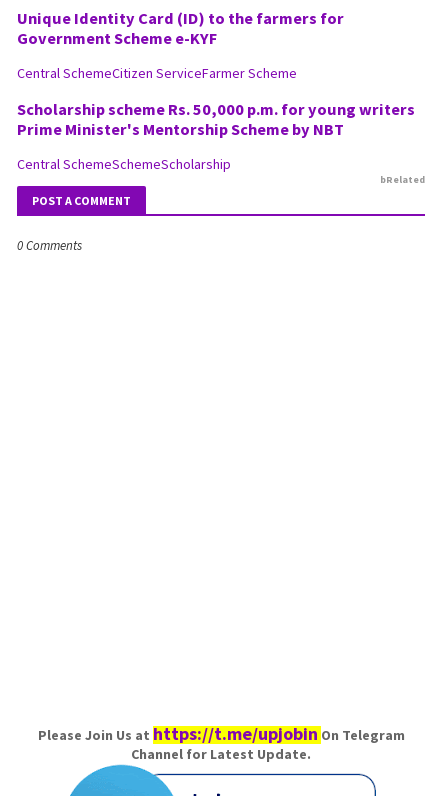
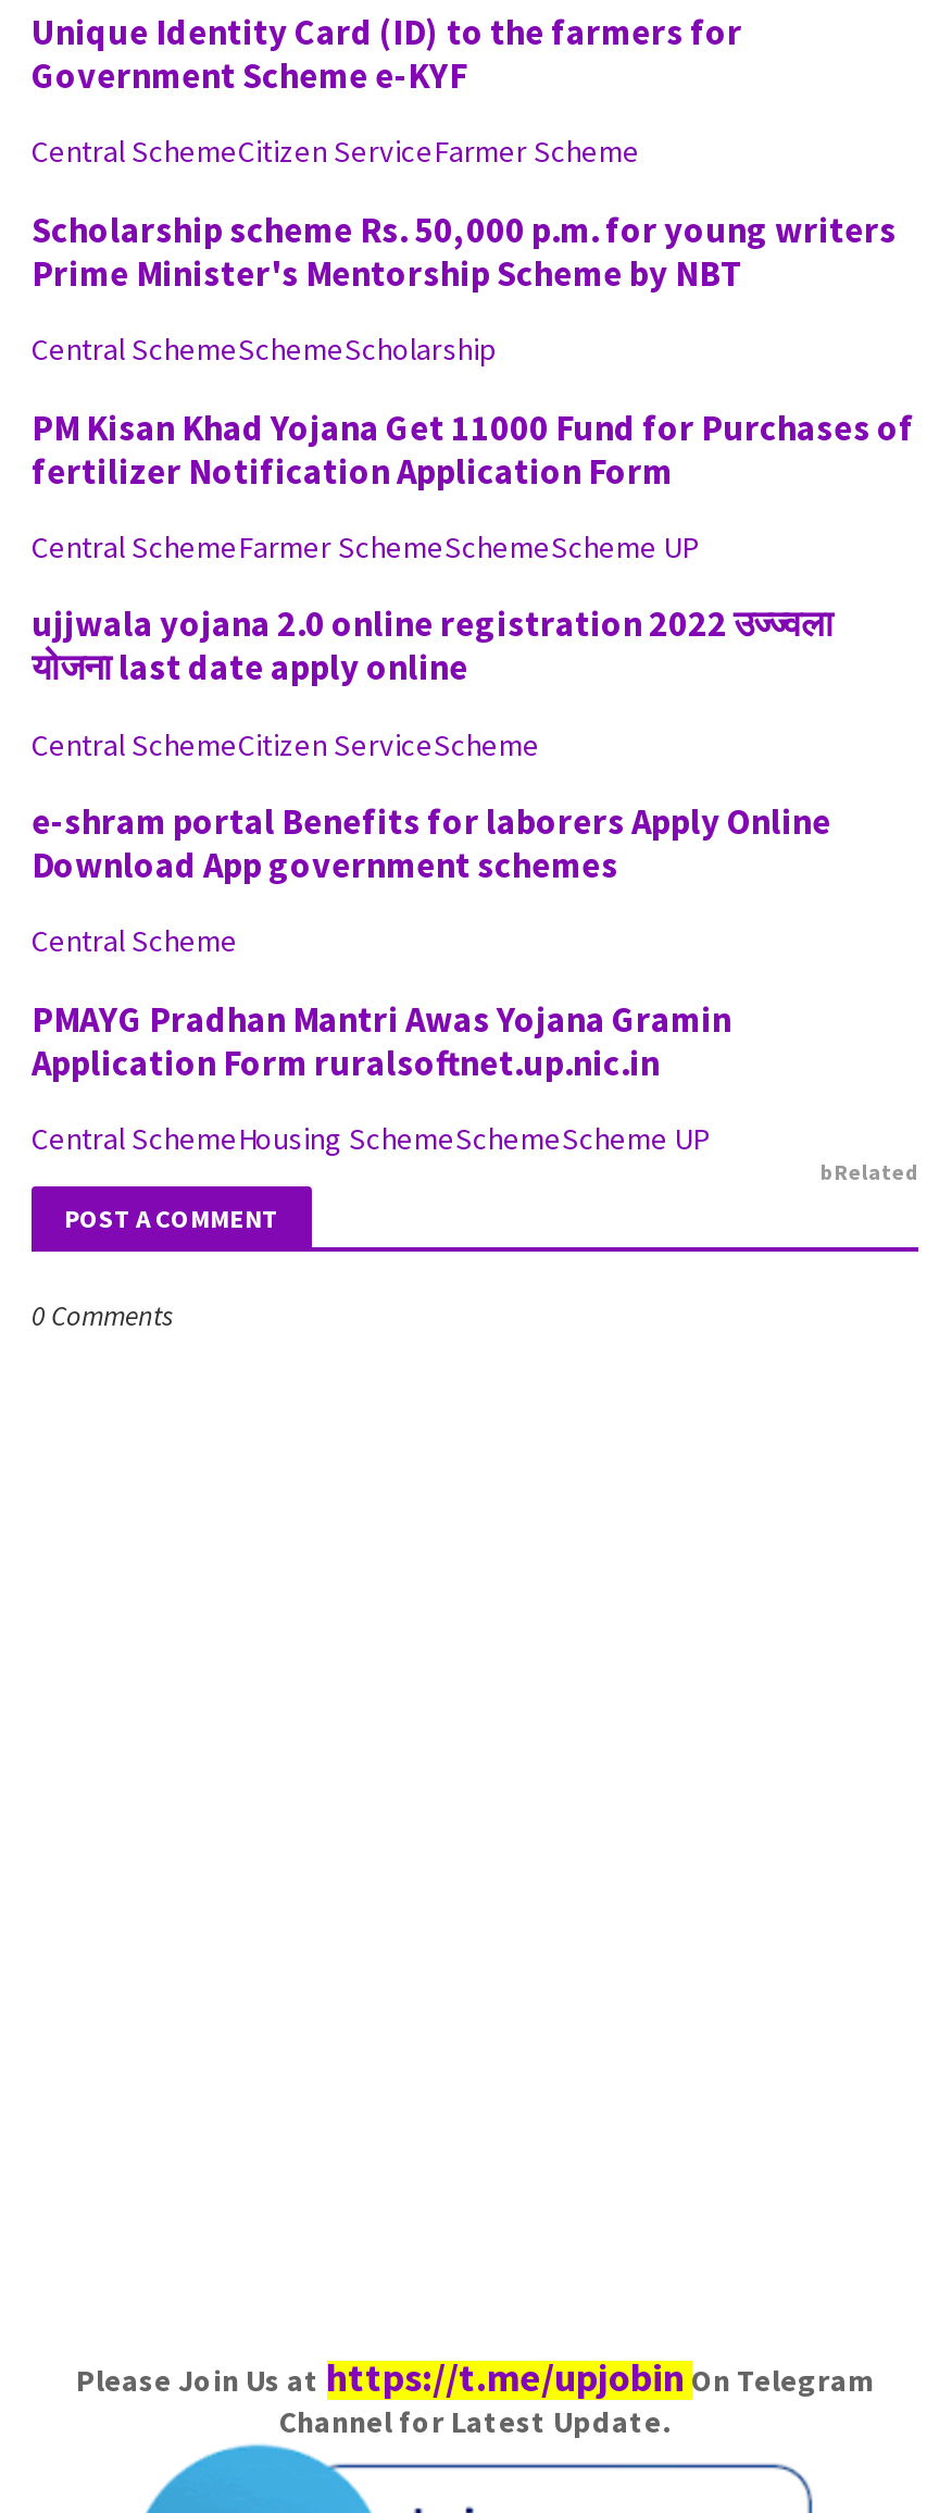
none -> [32,405,914,1158] PM Kisan Khad Yojana Get 11000 Fund for Purchases of | fertilizer Notification Application Form | Central SchemeFarmer SchemeSchemeScheme UP | ujjwala yojana 2.0 online registration 2022 उज्ज्वला | योजना last date apply online | Central SchemeCitizen ServiceScheme | e-shram portal Benefits for laborers Apply Online | Download App government schemes | Central Scheme | PMAYG Pradhan Mantri Awas Yojana Gramin | Application Form ruralsoftnet.up.nic.in | Central SchemeHousing SchemeSchemeScheme UP

